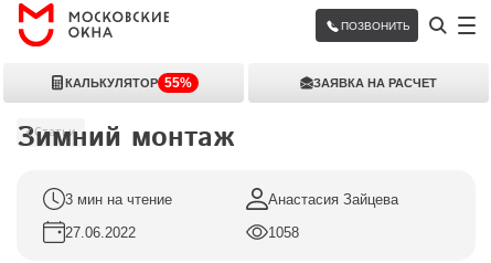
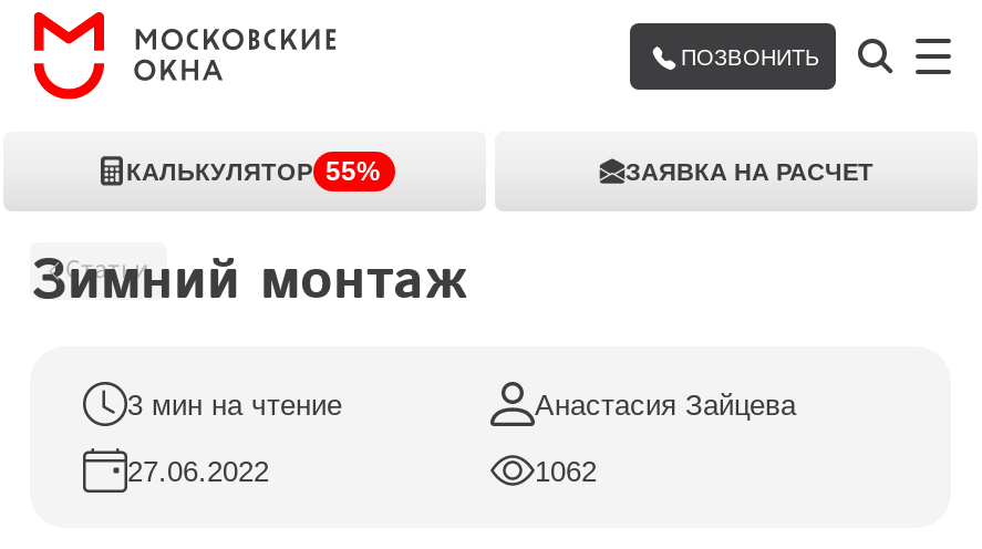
[268,224,299,240] 1058 -> [535,454,597,487] 1062

